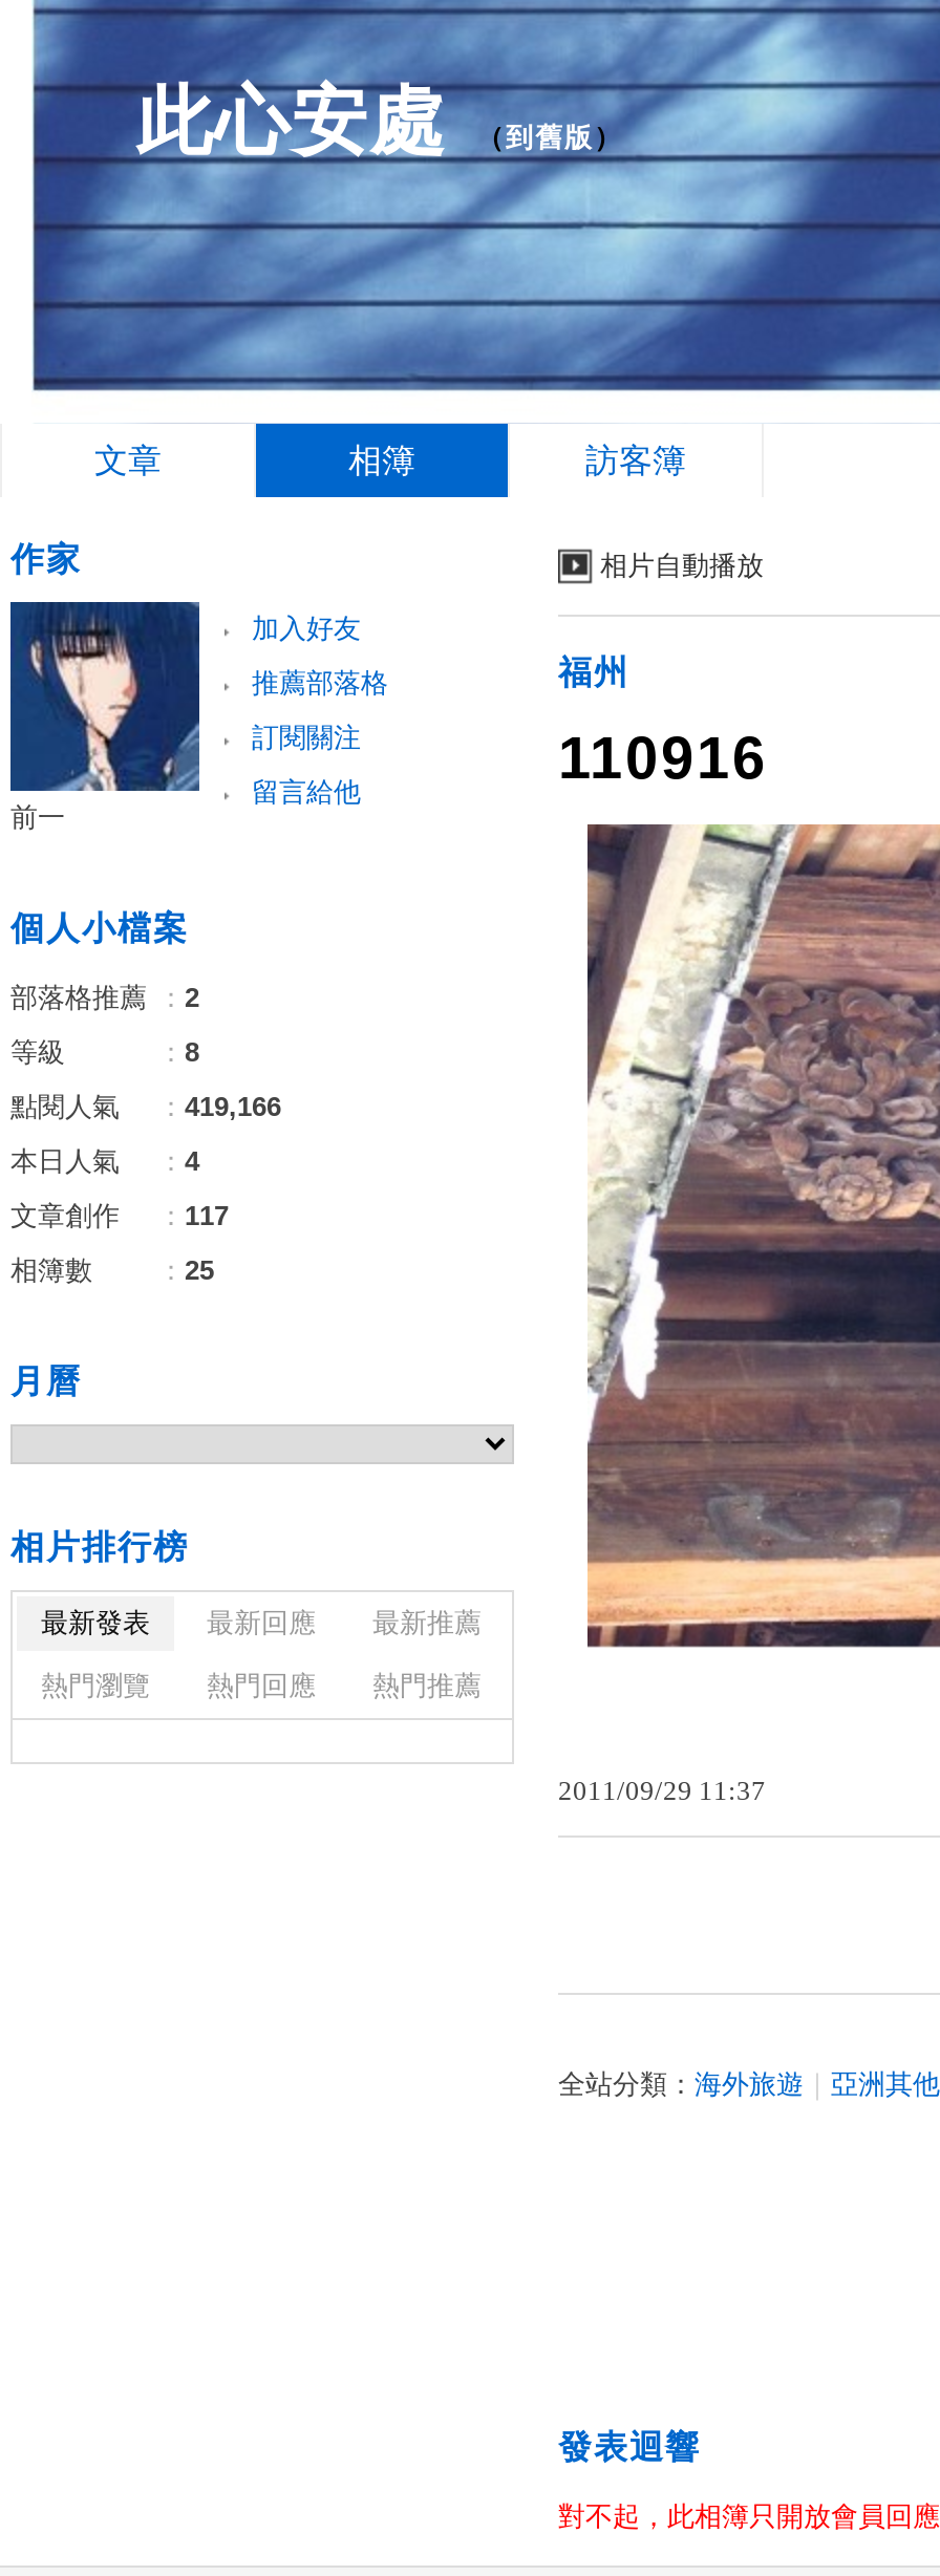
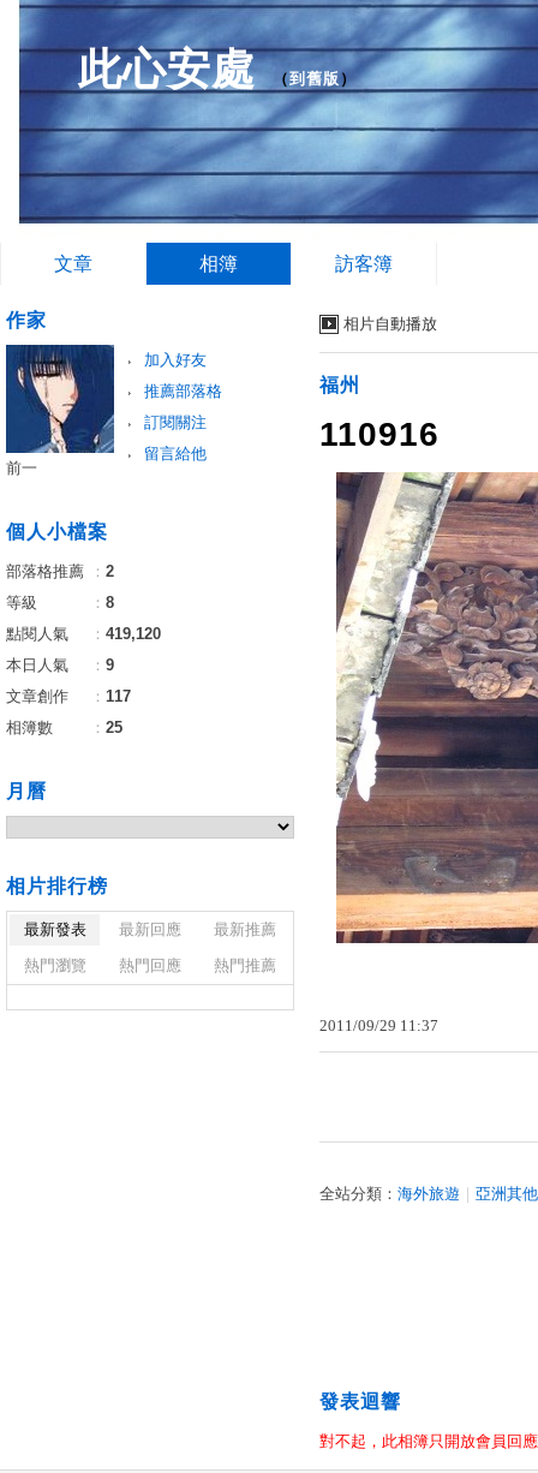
[10,1091,281,1122] 點閱人氣 ：419,166 -> [6,625,161,643] 點閱人氣 ：419,120
[10,1145,199,1177] 本日人氣 ：4 -> [6,656,114,674] 本日人氣 ：9

